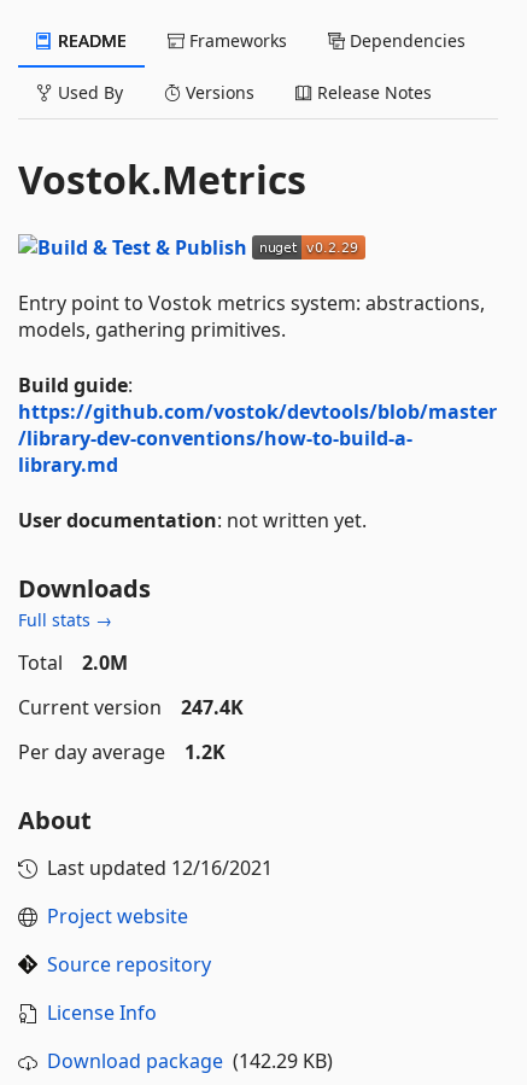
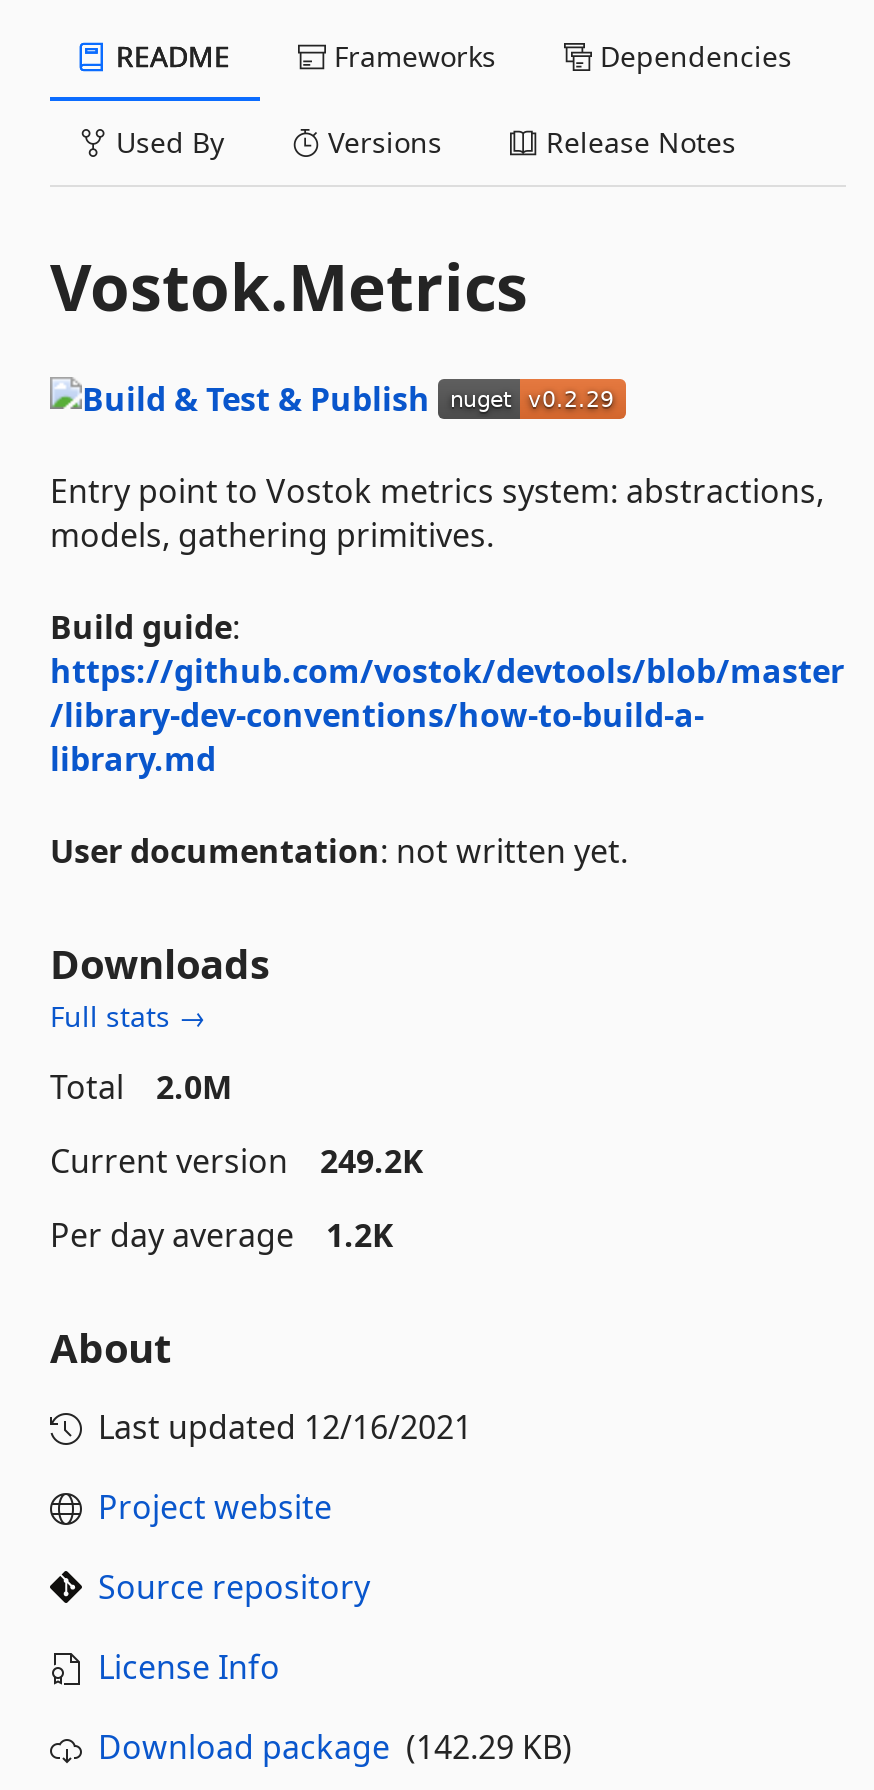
[18,694,244,721] Current version 247.4K -> [50,1140,424,1184] Current version 249.2K

